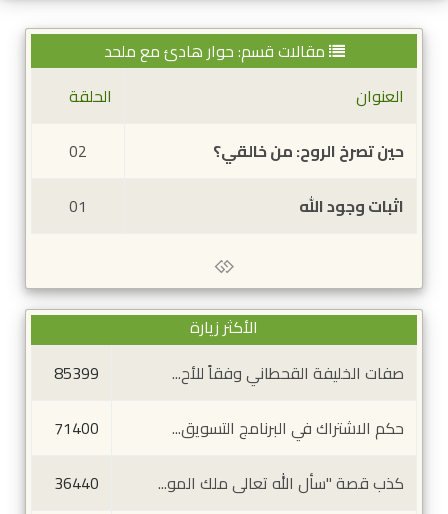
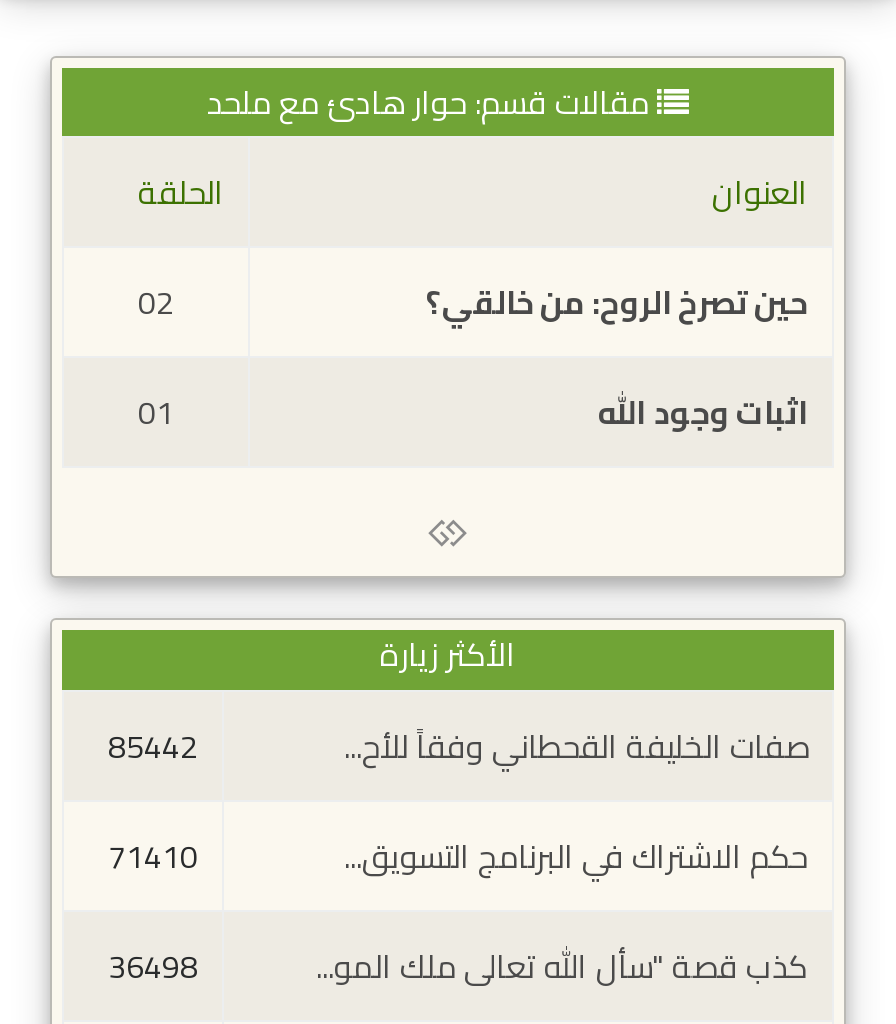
[54,358,99,388] 85399 -> [108,716,198,776] 85442
[54,413,99,443] 71400 -> [108,826,198,886] 71410
[54,468,404,498] كذب قصة "سأل الله تعالى ملك المو... 36440 -> [108,936,808,996] كذب قصة "سأل الله تعالى ملك المو... 36498

